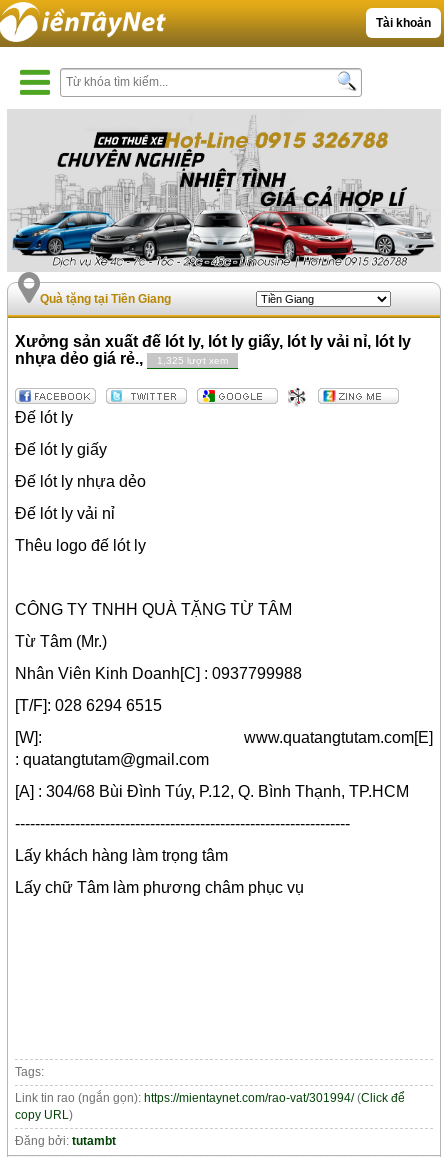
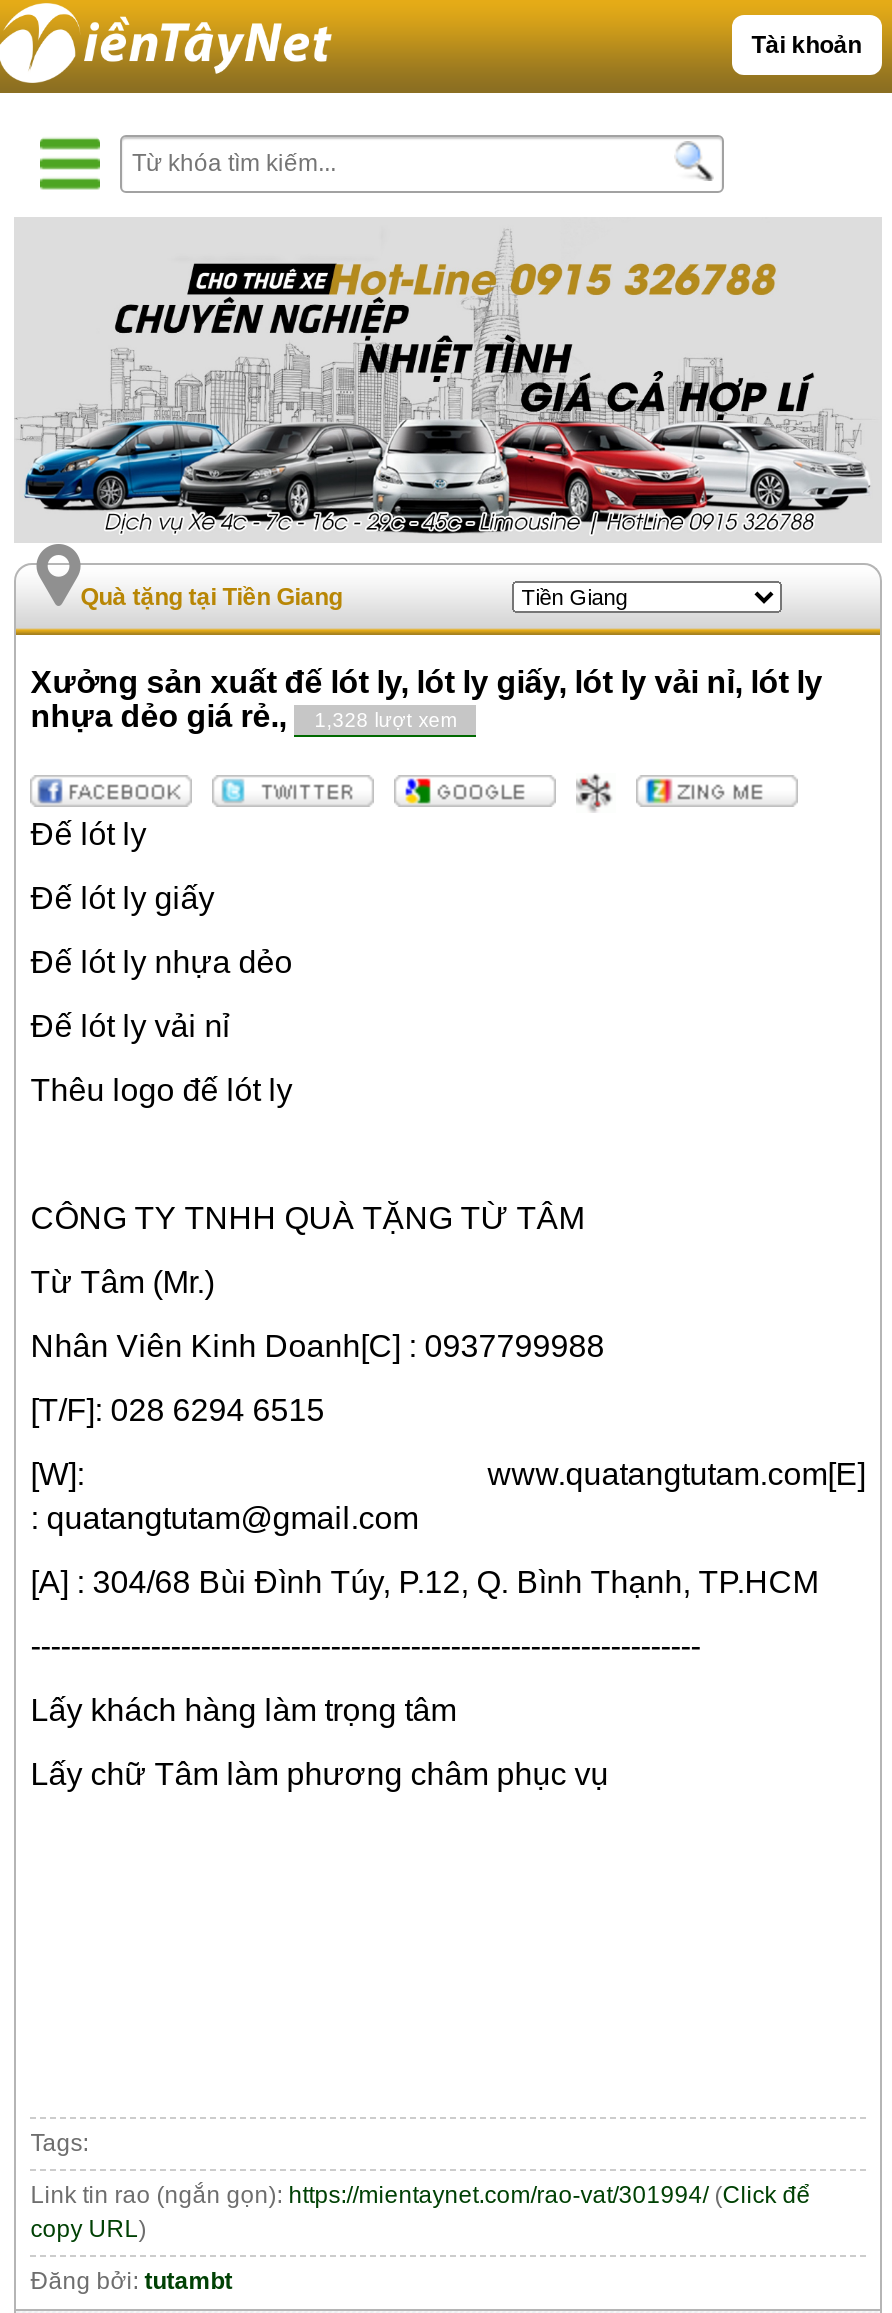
[15,350,228,367] nhựa dẻo giá rẻ., 1,325 lượt xem -> [30,700,456,734] nhựa dẻo giá rẻ., 1,328 lượt xem

